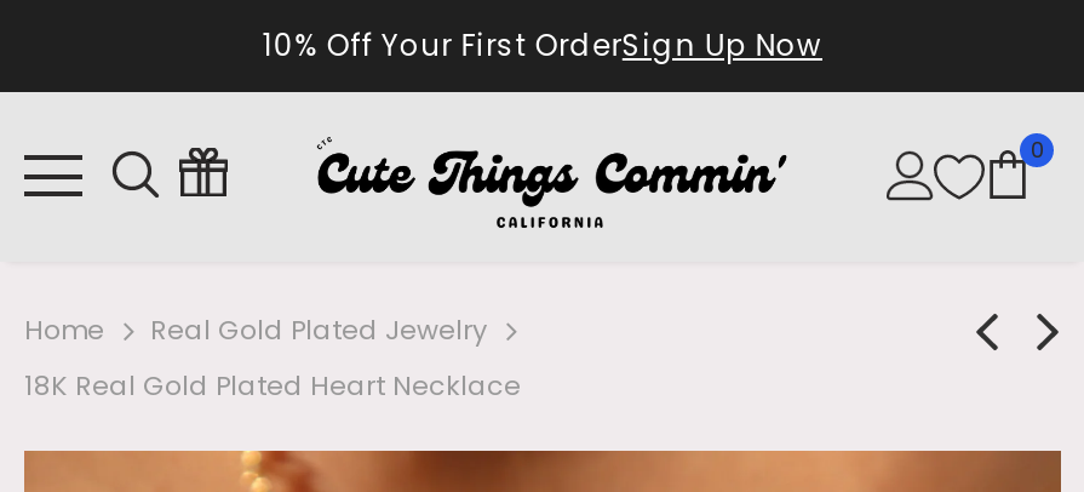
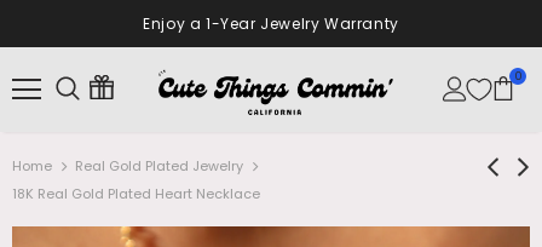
[263,24,822,65] 10% Off Your First OrderSign Up Now -> [143,13,399,34] Enjoy a 1-Year Jewelry Warranty

